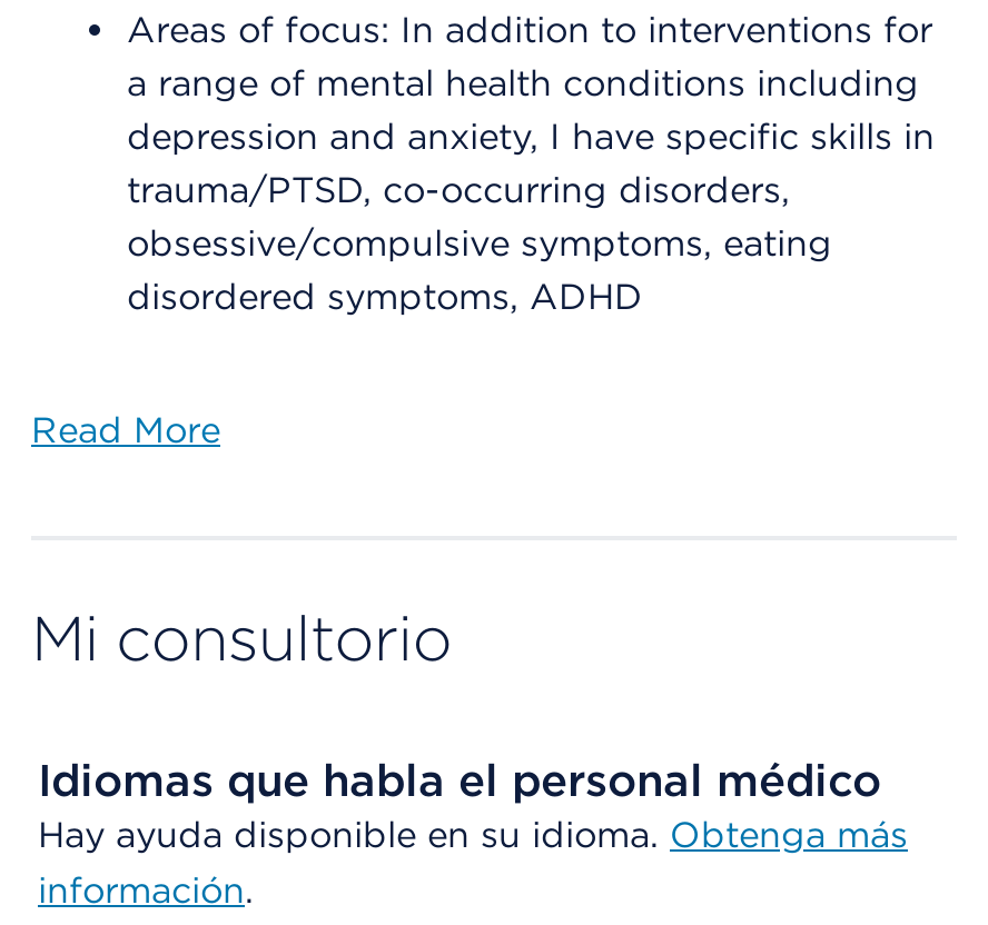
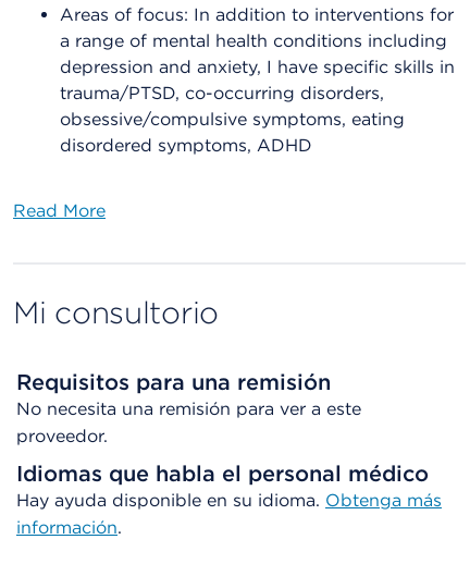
none -> [16,369,361,446] Requisitos para una remisión | No necesita una remisión para ver a este | proveedor.

